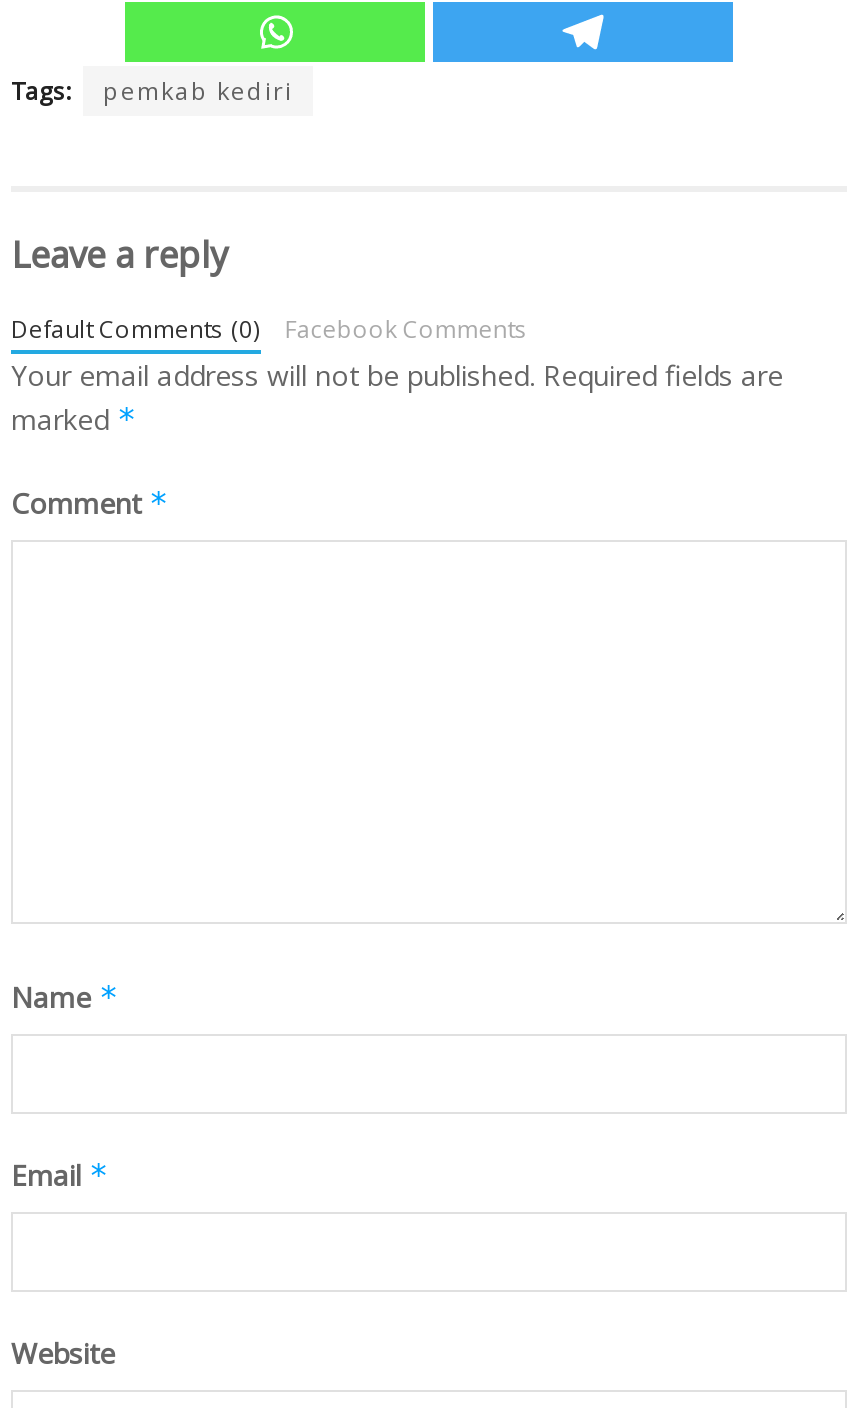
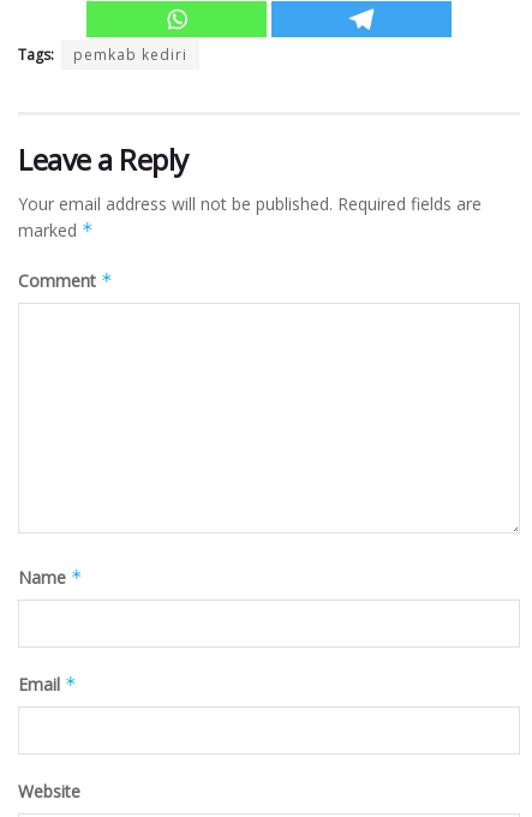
[11,231,529,345] Leave a reply | Default Comments (0) | Facebook Comments -> [18,140,188,179] Leave a Reply

